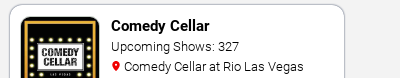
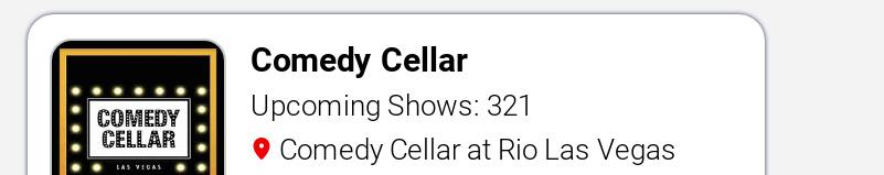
[111,39,239,54] Upcoming Shows: 327 -> [251,89,533,122] Upcoming Shows: 321

